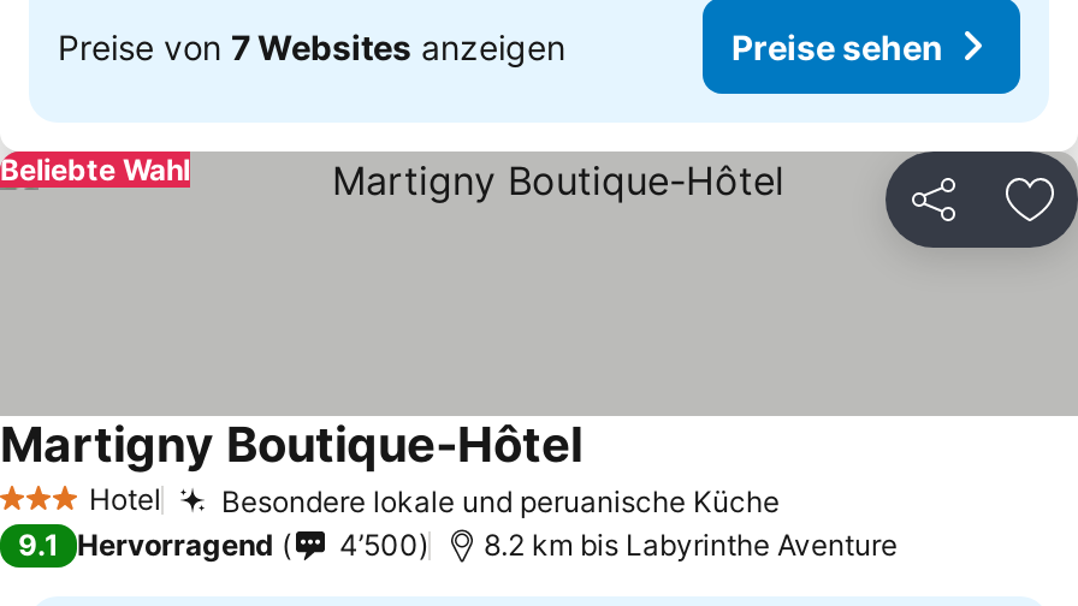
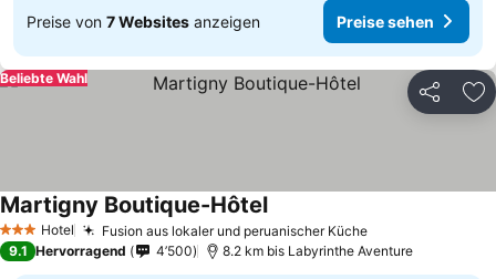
[221,482,780,518] Besondere lokale und peruanische Küche -> [102,222,368,239] Fusion aus lokaler und peruanischer Küche

